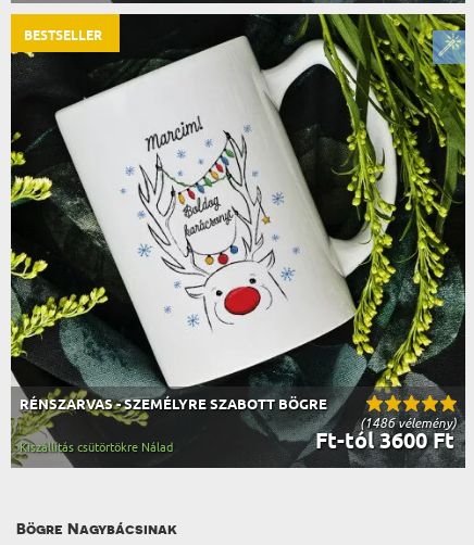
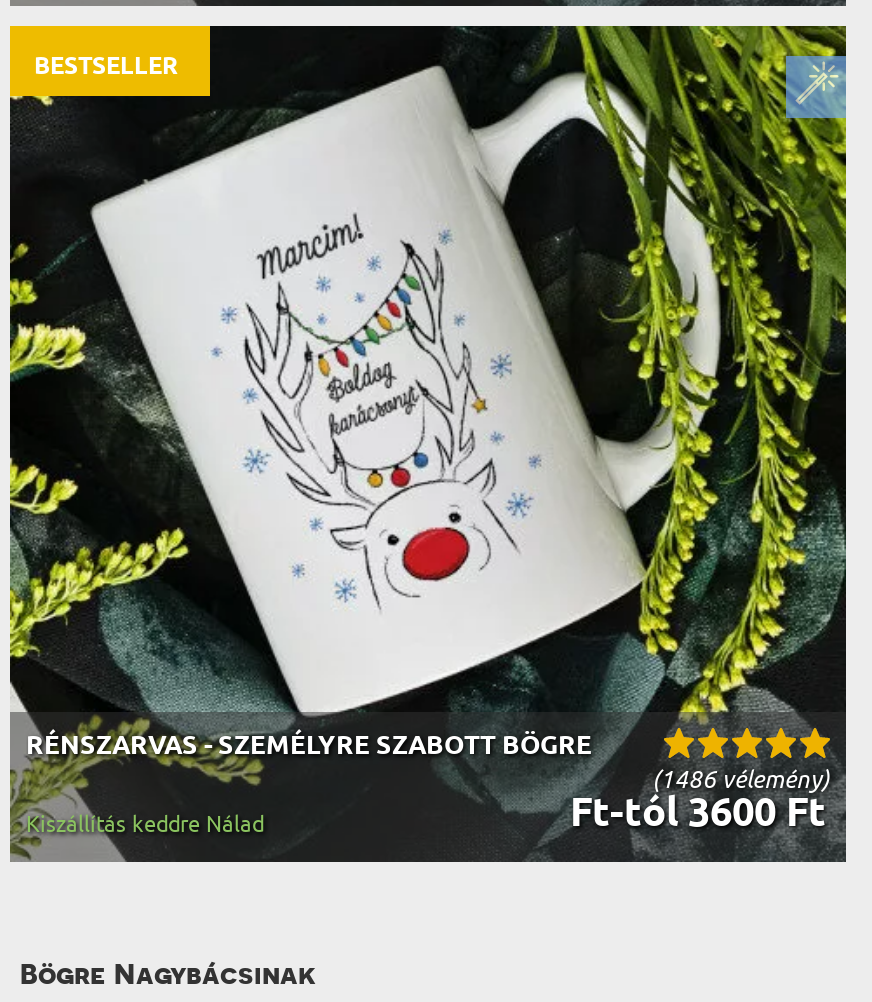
[20,440,173,455] Kiszállítás csütörtökre Nálad -> [26,810,264,838] Kiszállítás keddre Nálad

